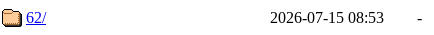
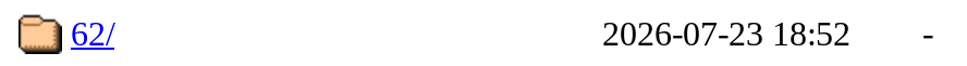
[270,9,384,26] 2026-07-15 08:53 -> [602,15,850,52] 2026-07-23 18:52

